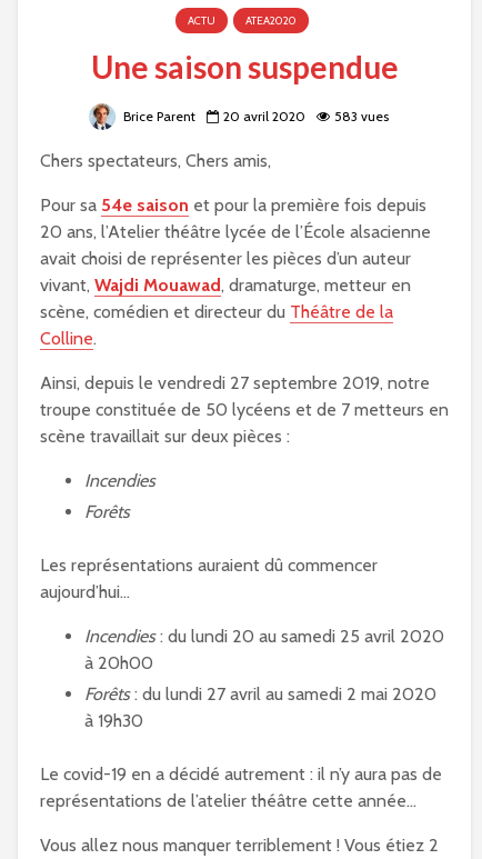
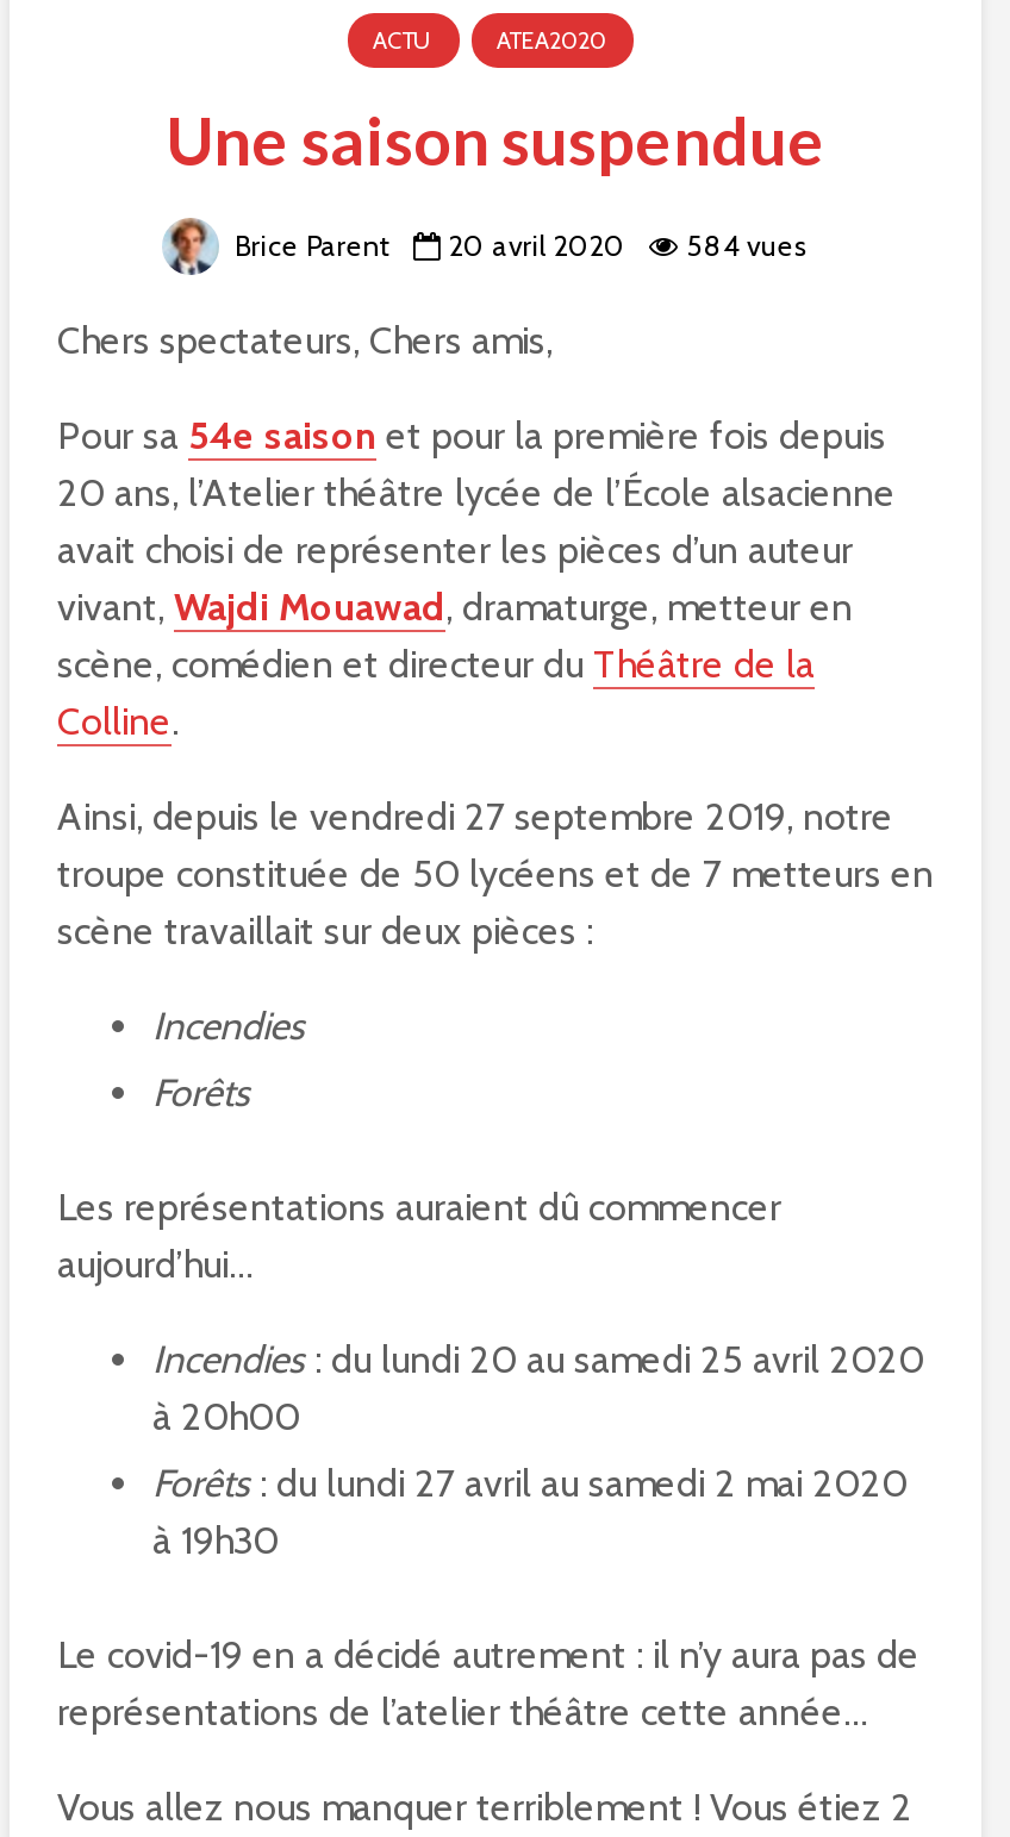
[120,108,389,125] Brice Parent 20 avril 2020 583 vues -> [227,228,806,263] Brice Parent 20 avril 2020 584 vues

